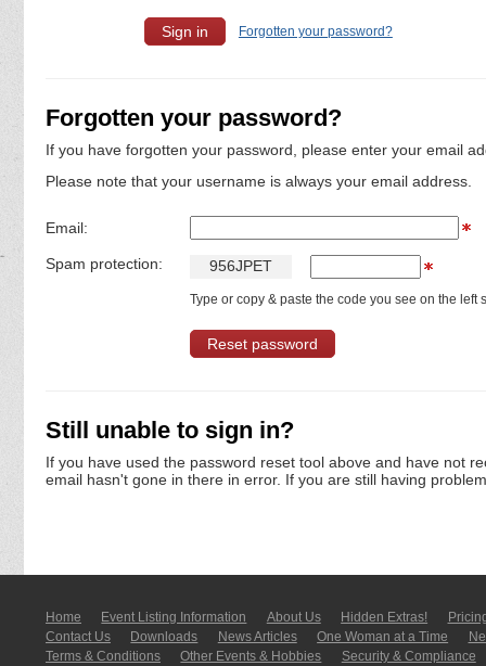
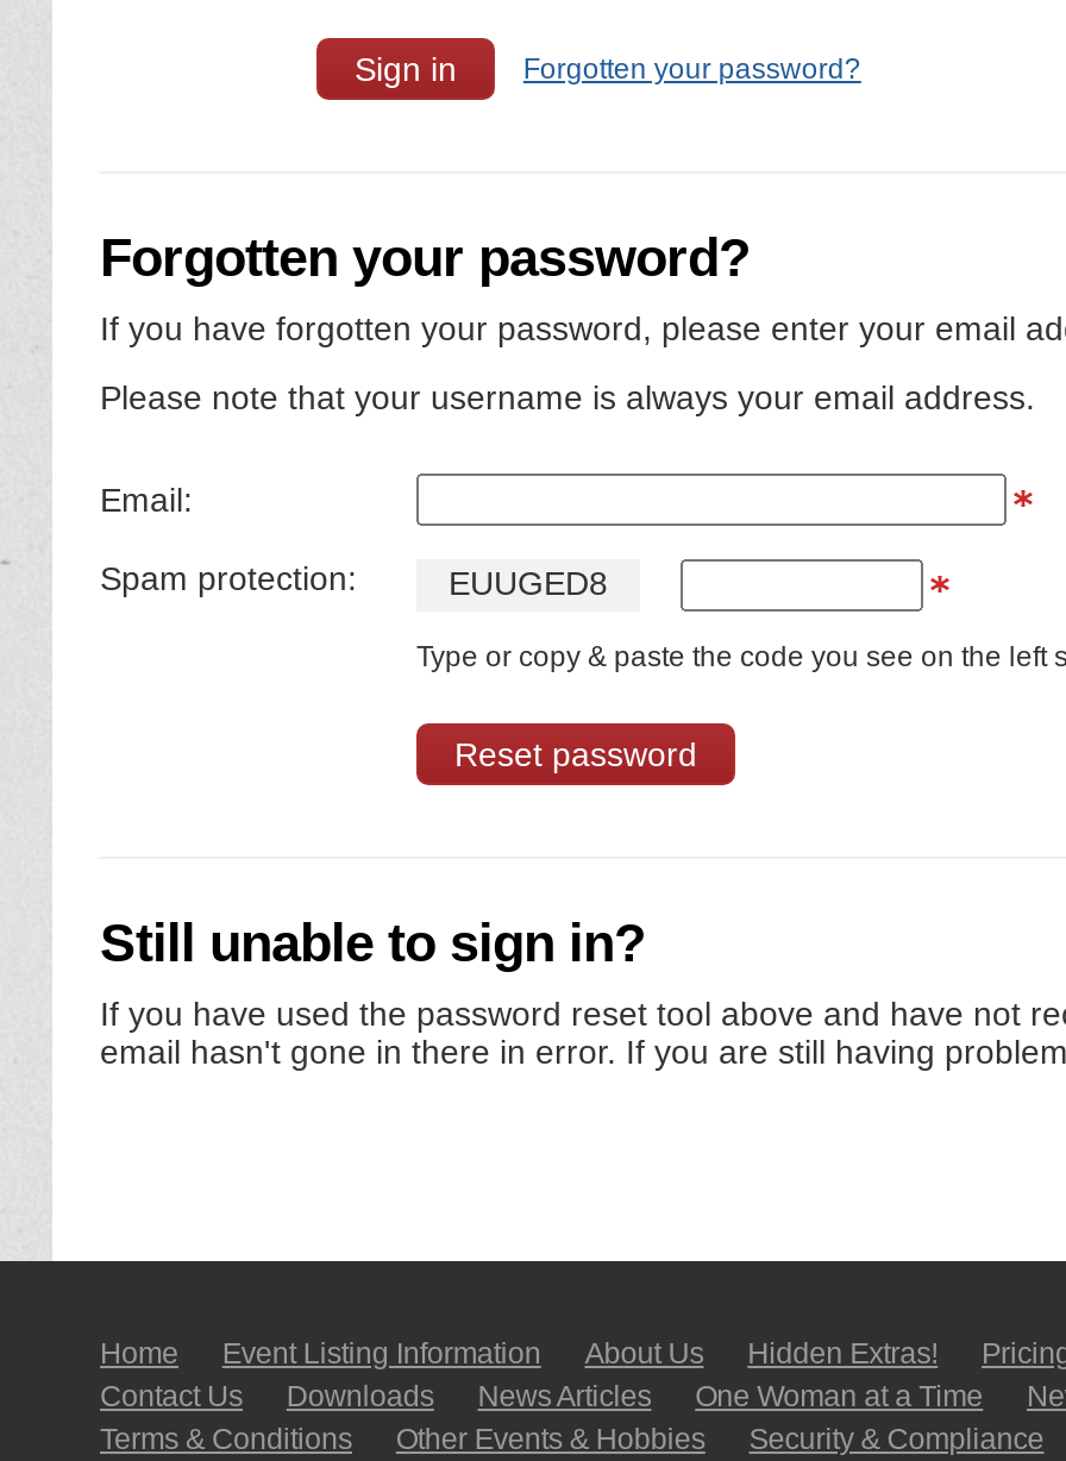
[209,257,272,275] 956JPET -> [449,564,608,602] EUUGED8

